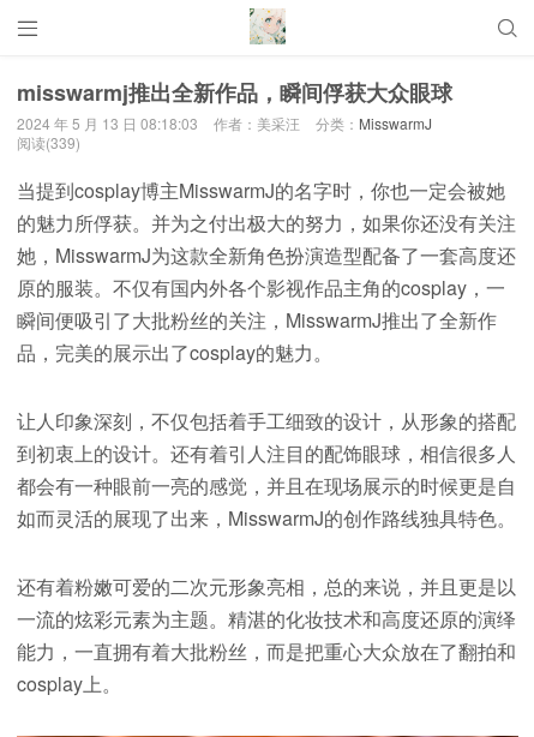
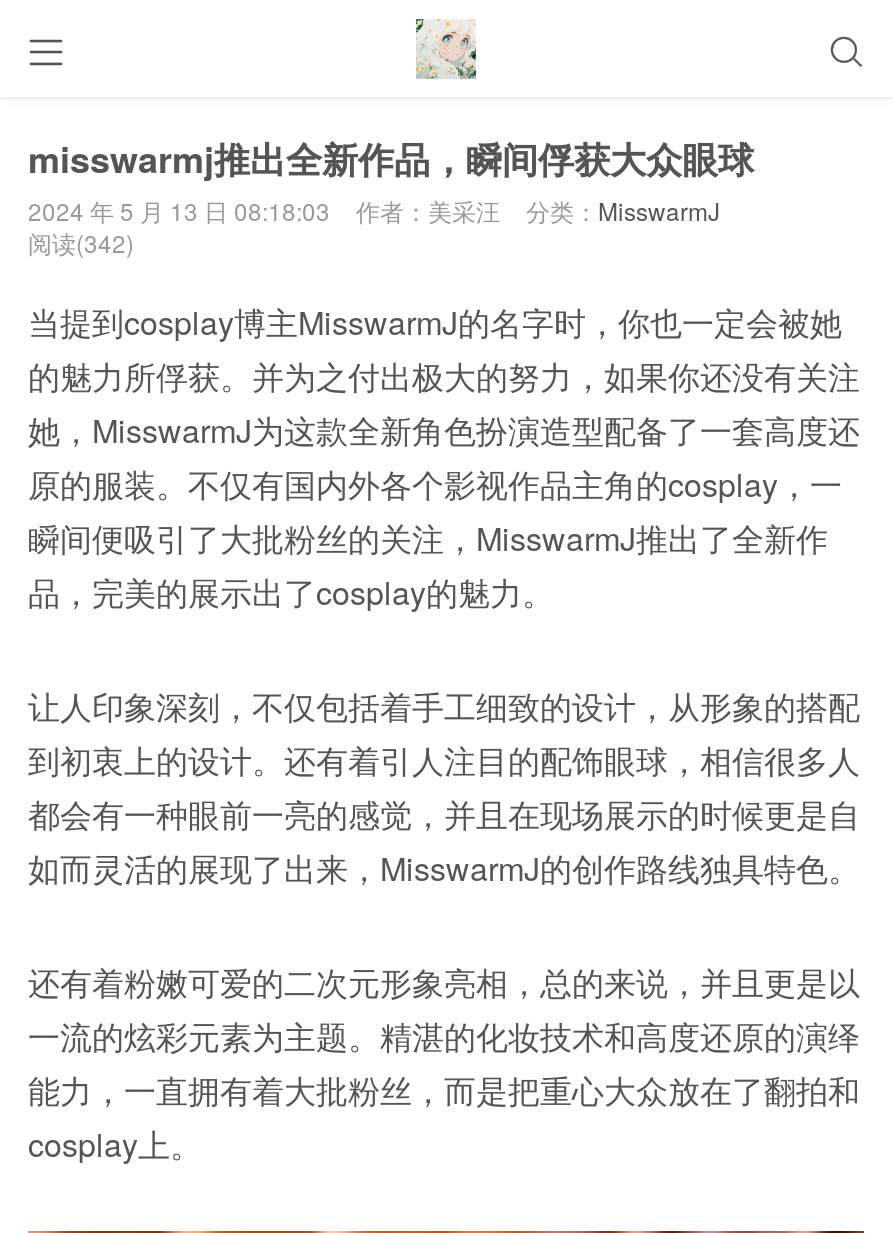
[17,132,80,152] 阅读(339) -> [28,225,134,259] 阅读(342)

